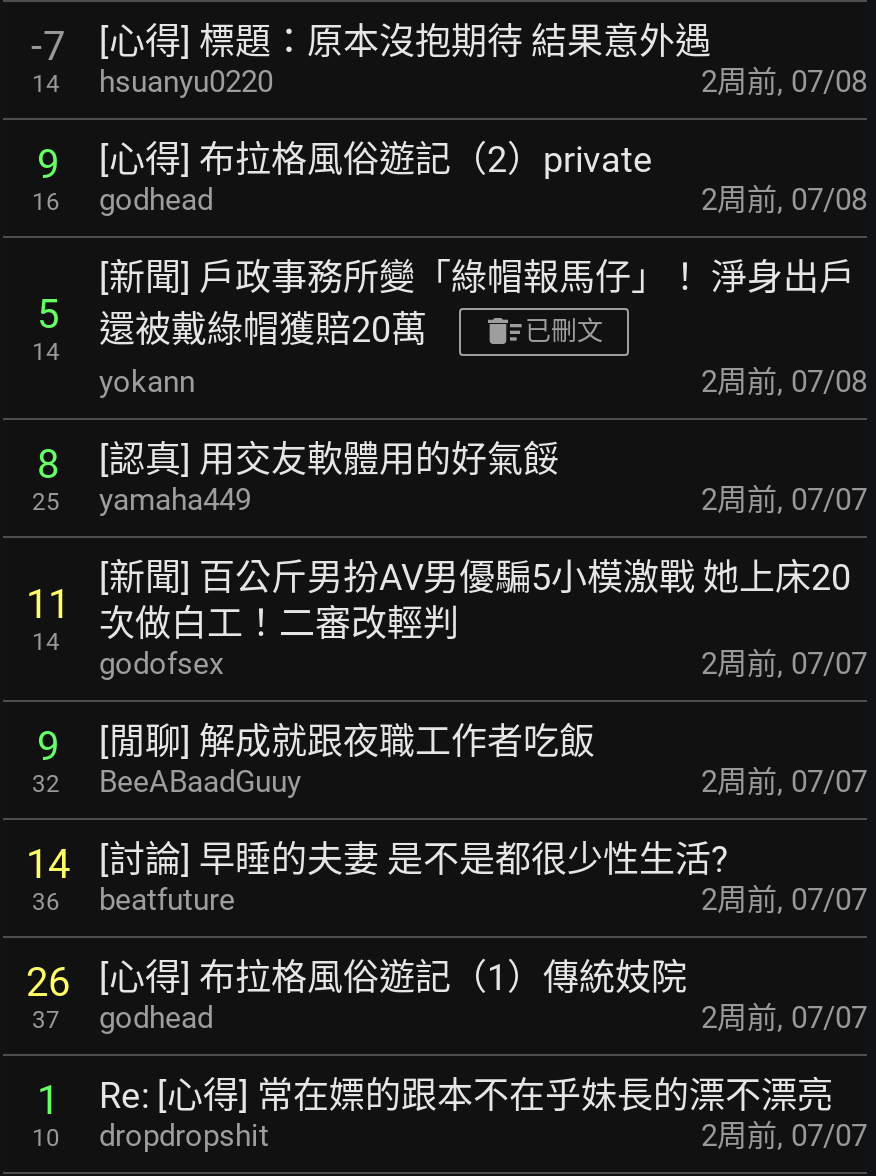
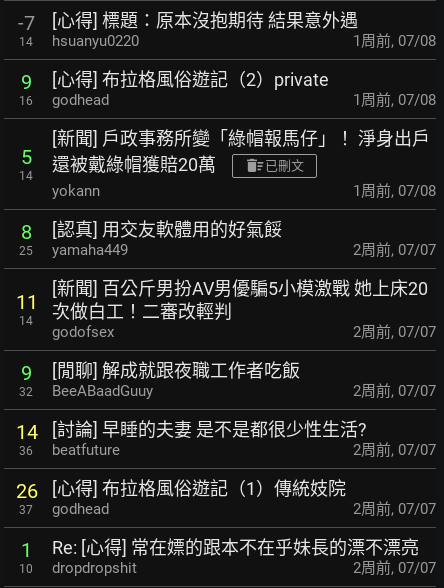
[701,65,867,101] 2周前, 07/08 -> [353,32,436,50] 1周前, 07/08
[701,183,867,219] 2周前, 07/08 -> [353,91,436,109] 1周前, 07/08
[701,365,867,401] 2周前, 07/08 -> [353,182,436,200] 1周前, 07/08

